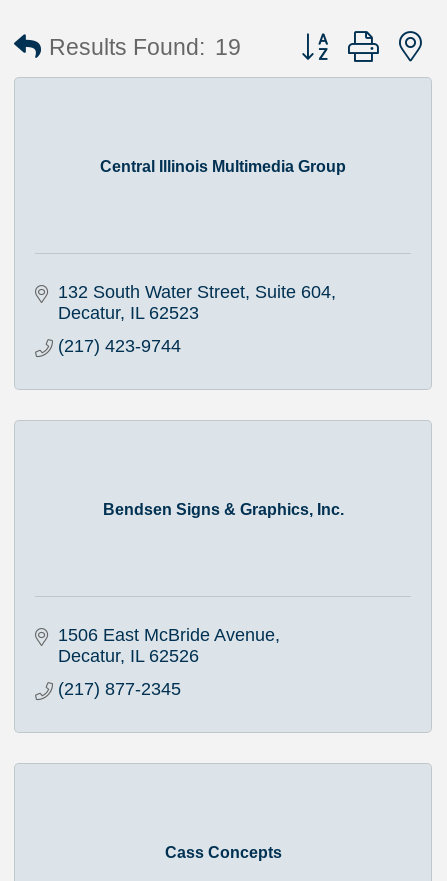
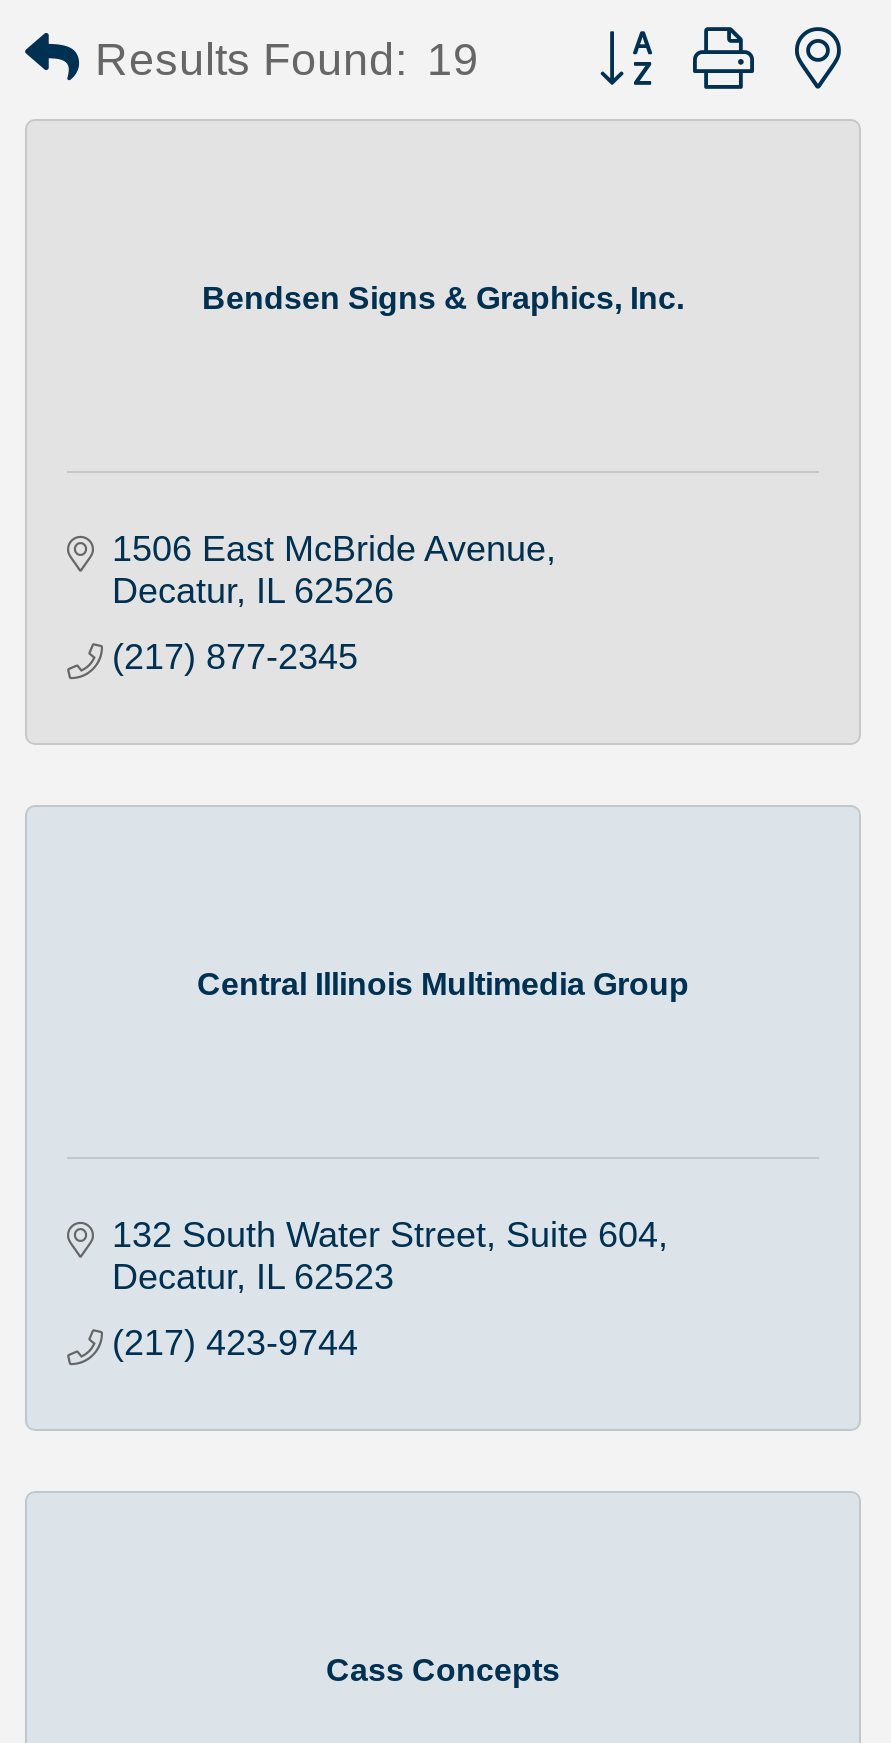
moved [57,158,346,356] -> [112,967,689,1364]: Central Illinois Multimedia Group | 132 South Water Street, Suite 604 | Decatur IL 62523 | (217) 423-9744
moved [102,501,343,518] -> [202,281,684,315]: Bendsen Signs & Graphics, Inc.
moved [57,625,274,699] -> [112,530,546,678]: 1506 East McBride Avenue | Decatur IL 62526 | (217) 877-2345

